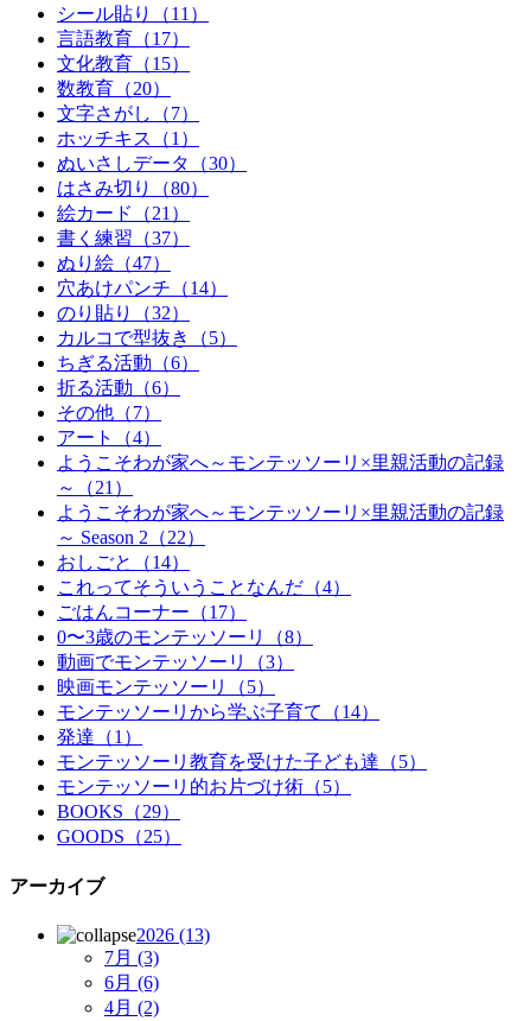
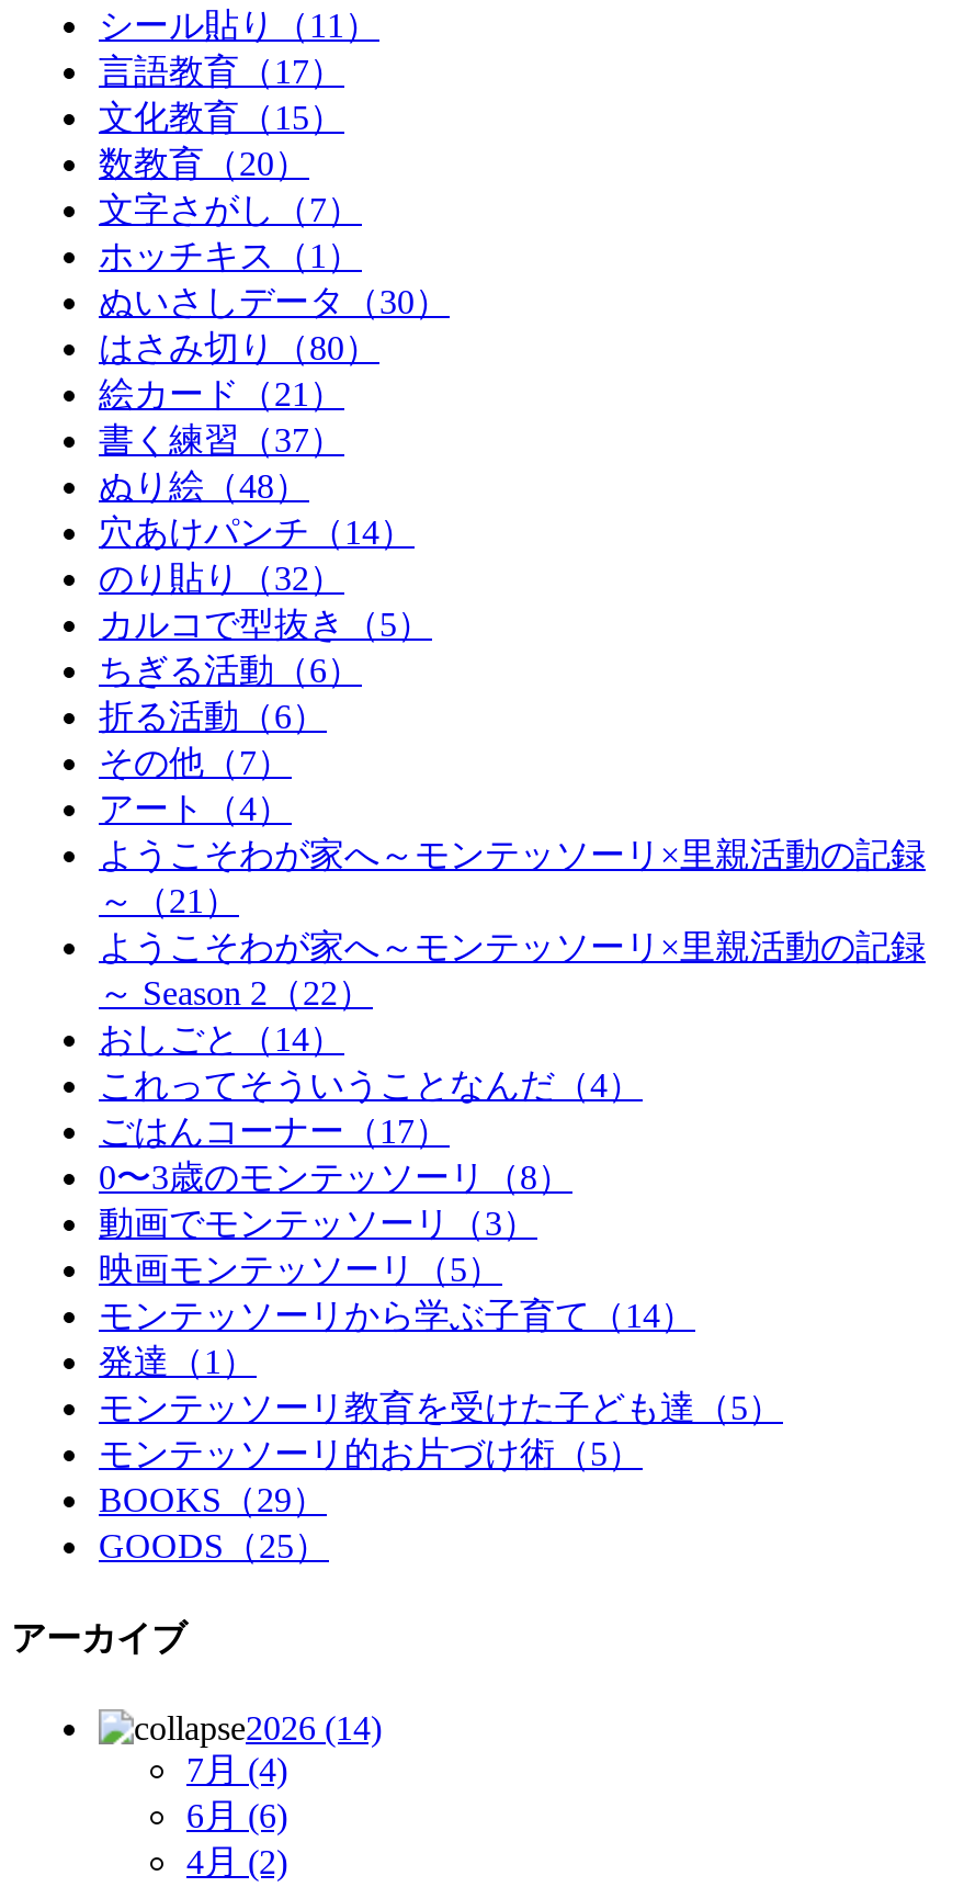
[57,253,171,273] ぬり絵（47） -> [99,467,309,504] ぬり絵（48）
[136,925,210,945] 2026 (13) -> [246,1710,382,1747] 2026 (14)
[104,948,159,968] 7月(3) -> [186,1751,287,1789] 7月(4)

